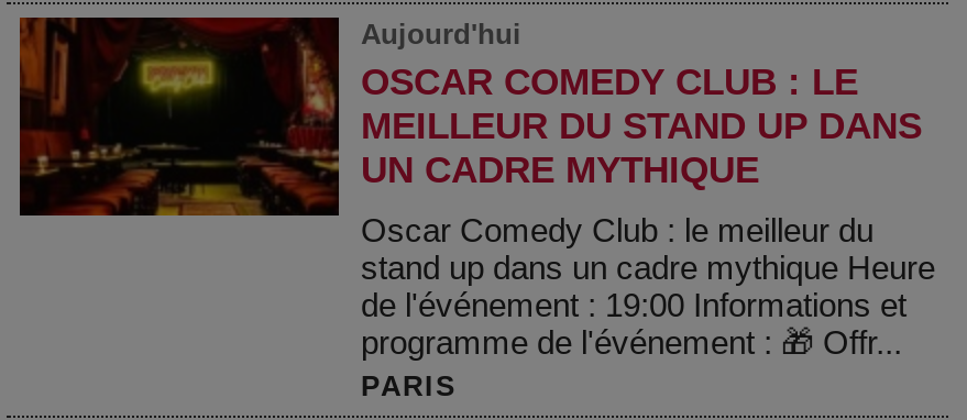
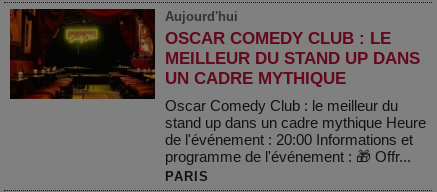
[361,287,906,324] de l'événement : 19:00 Informations et -> [165,131,413,148] de l'événement : 20:00 Informations et

